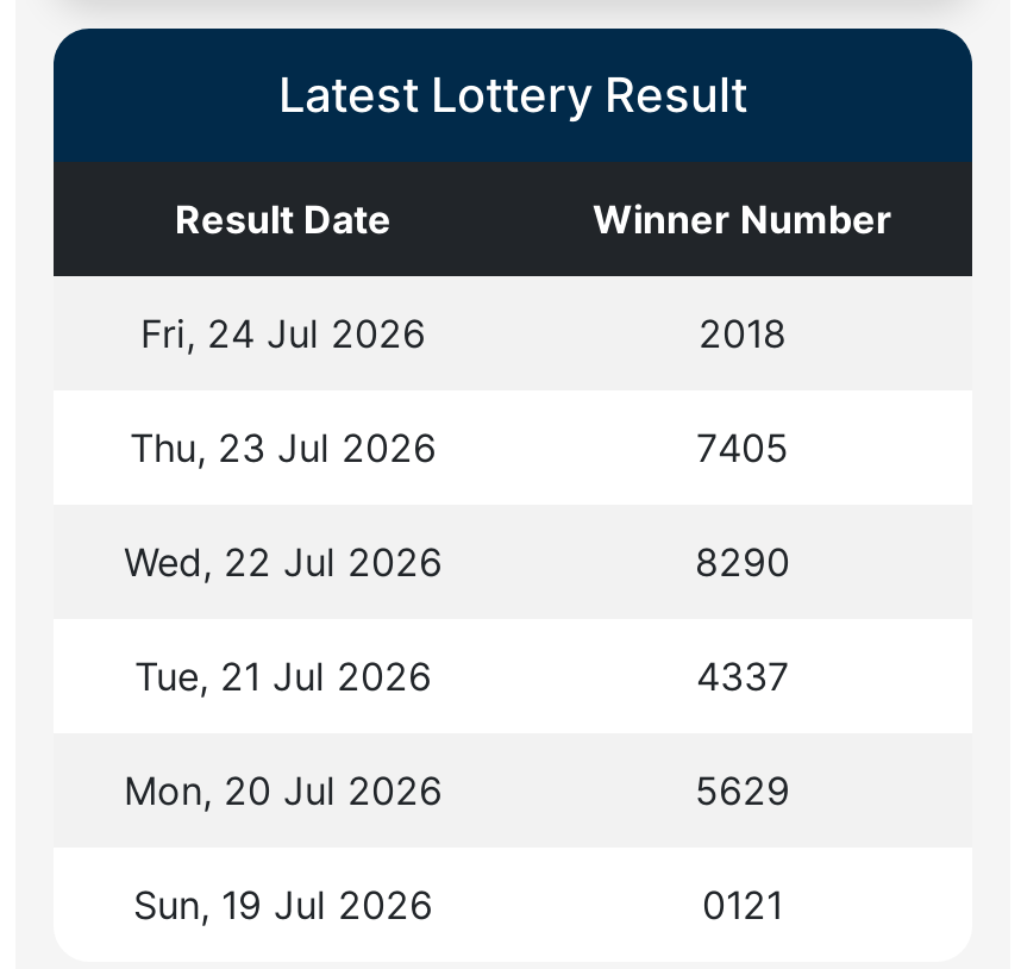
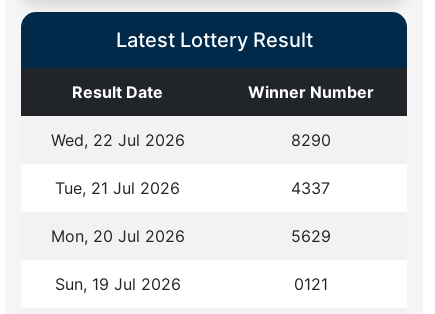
[130,310,789,471] Fri, 24 Jul 2026 | 2018 | Thu, 23 Jul 2026 | 7405 -> none

